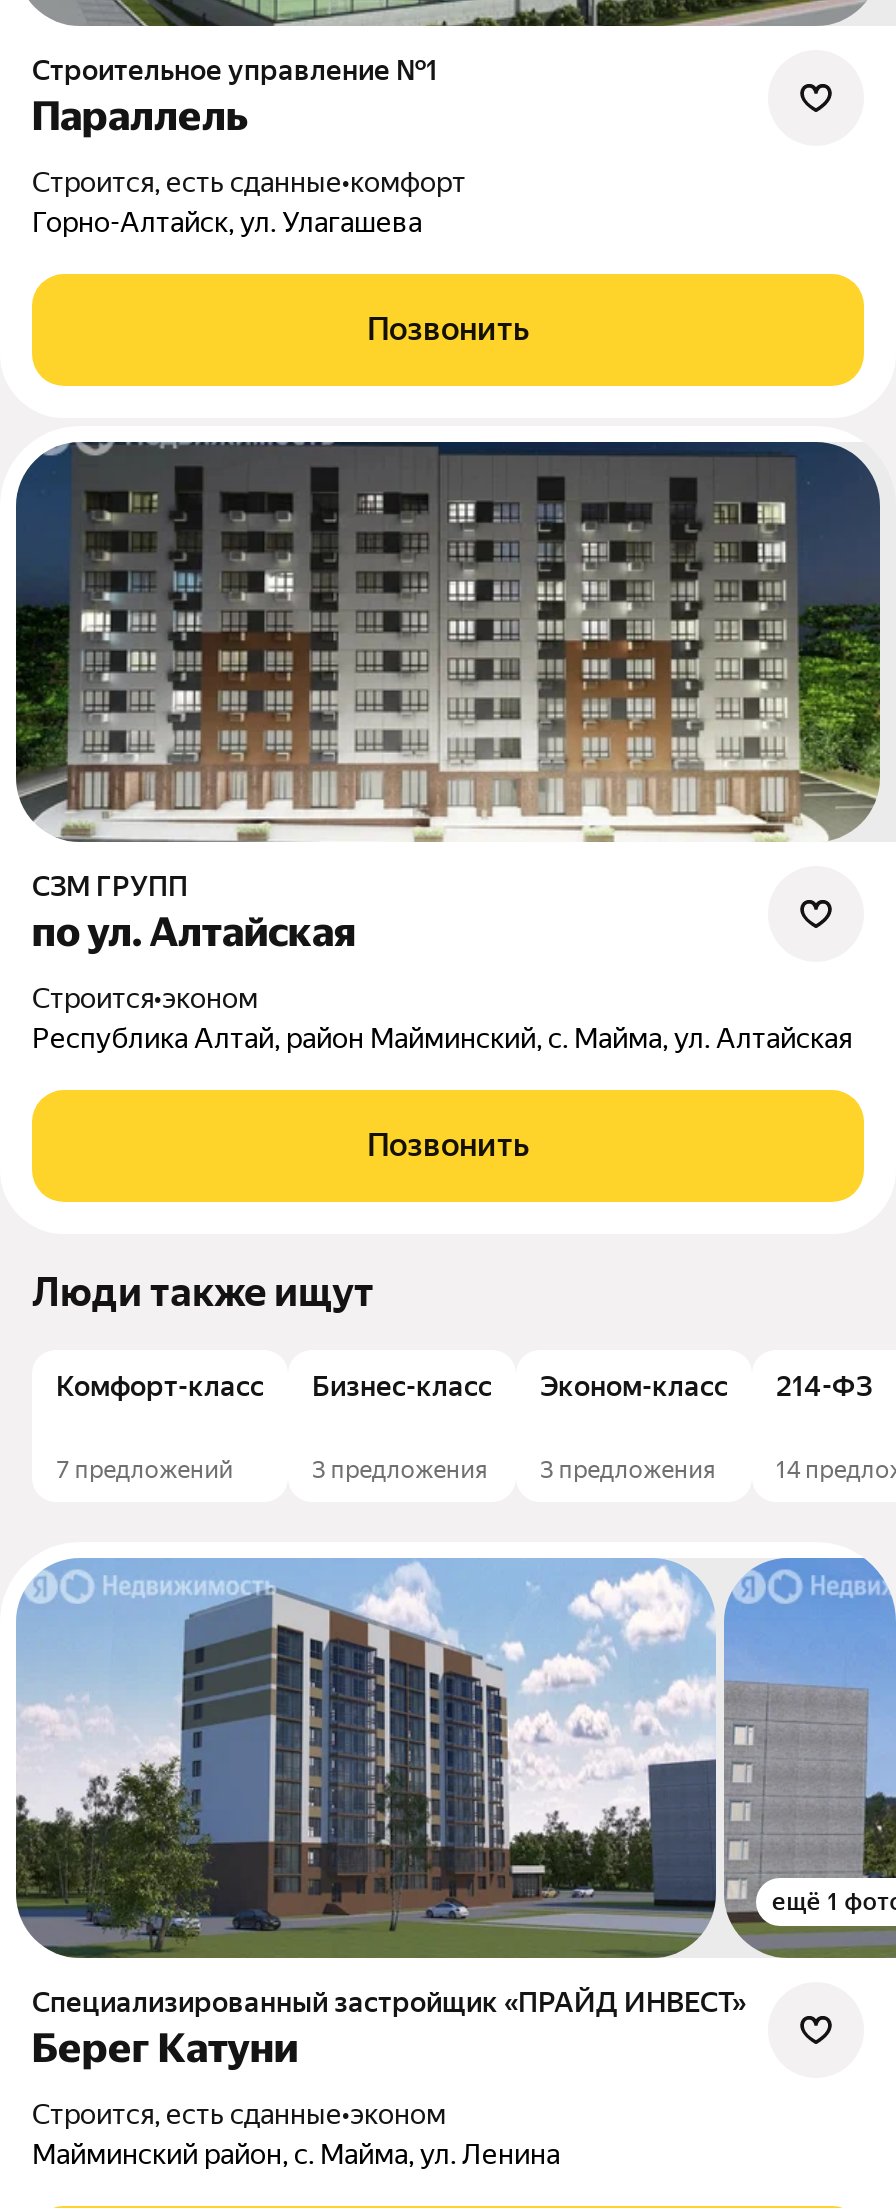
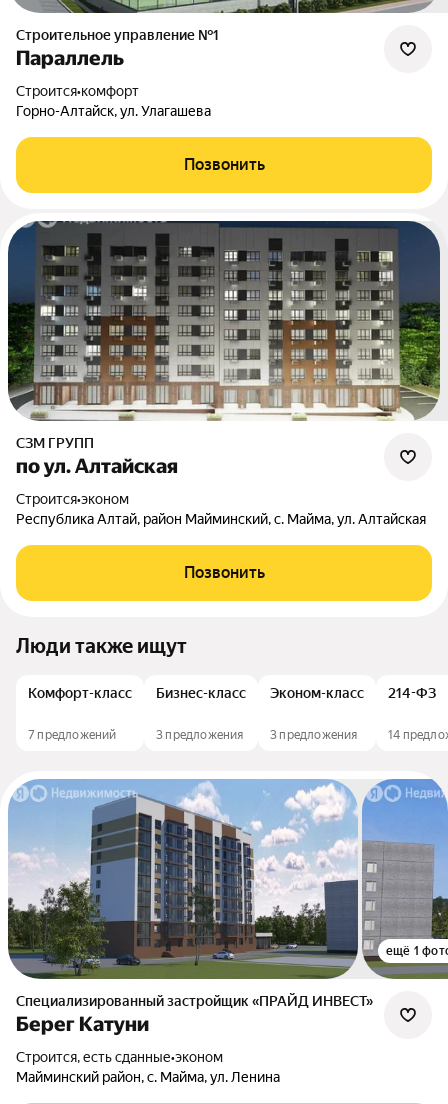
[50,166,466,198] Строится, есть сданные•комфорт -> [25,83,139,99] Строится•комфорт

